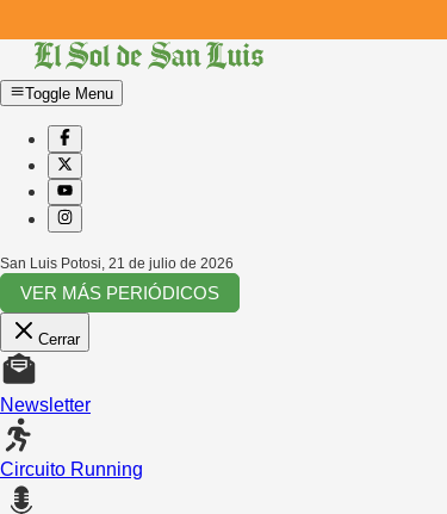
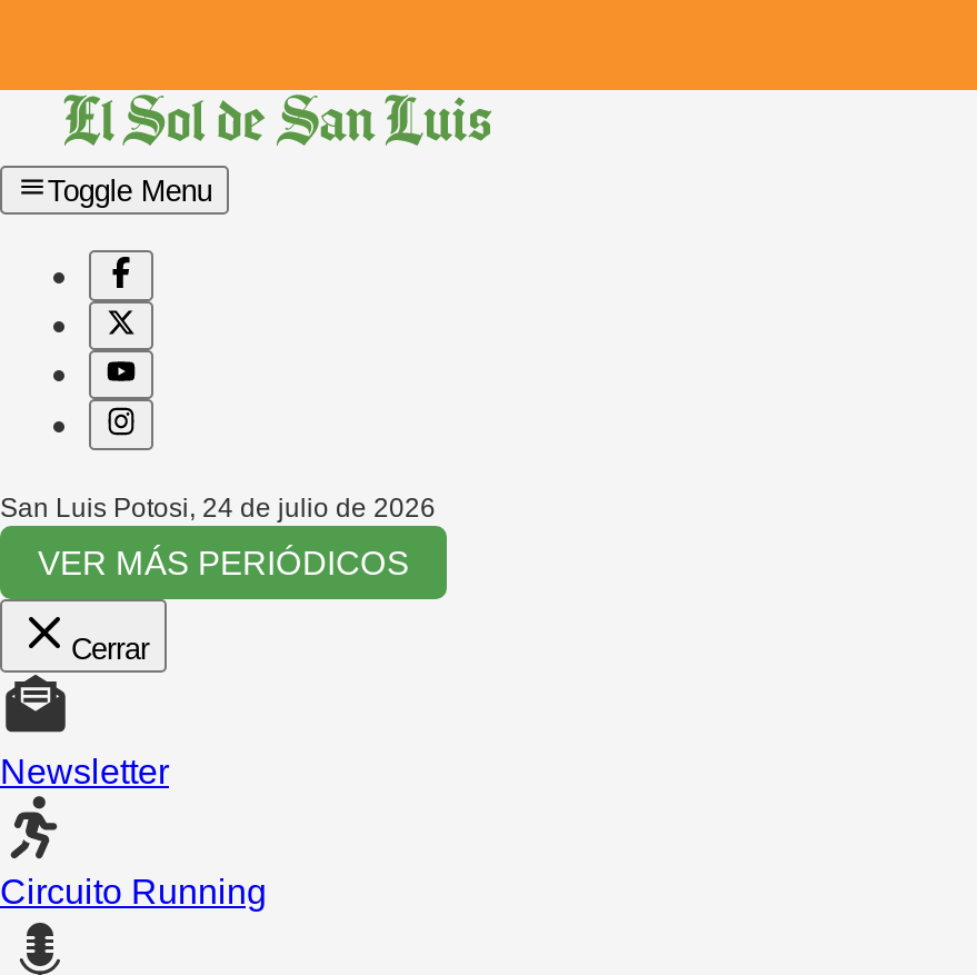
[0,255,234,271] San Luis Potosi, 21 de julio de 2026 -> [0,492,436,523] San Luis Potosi, 24 de julio de 2026

